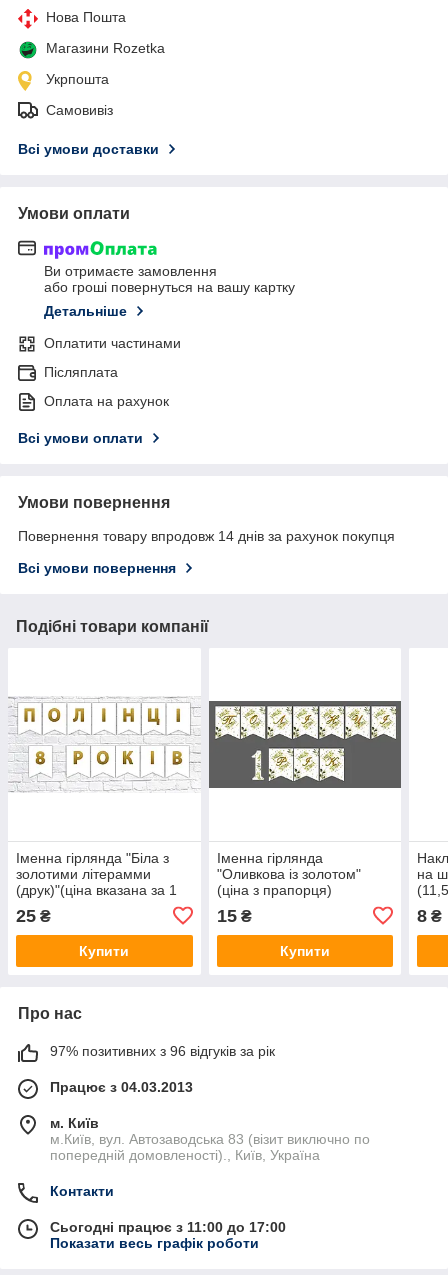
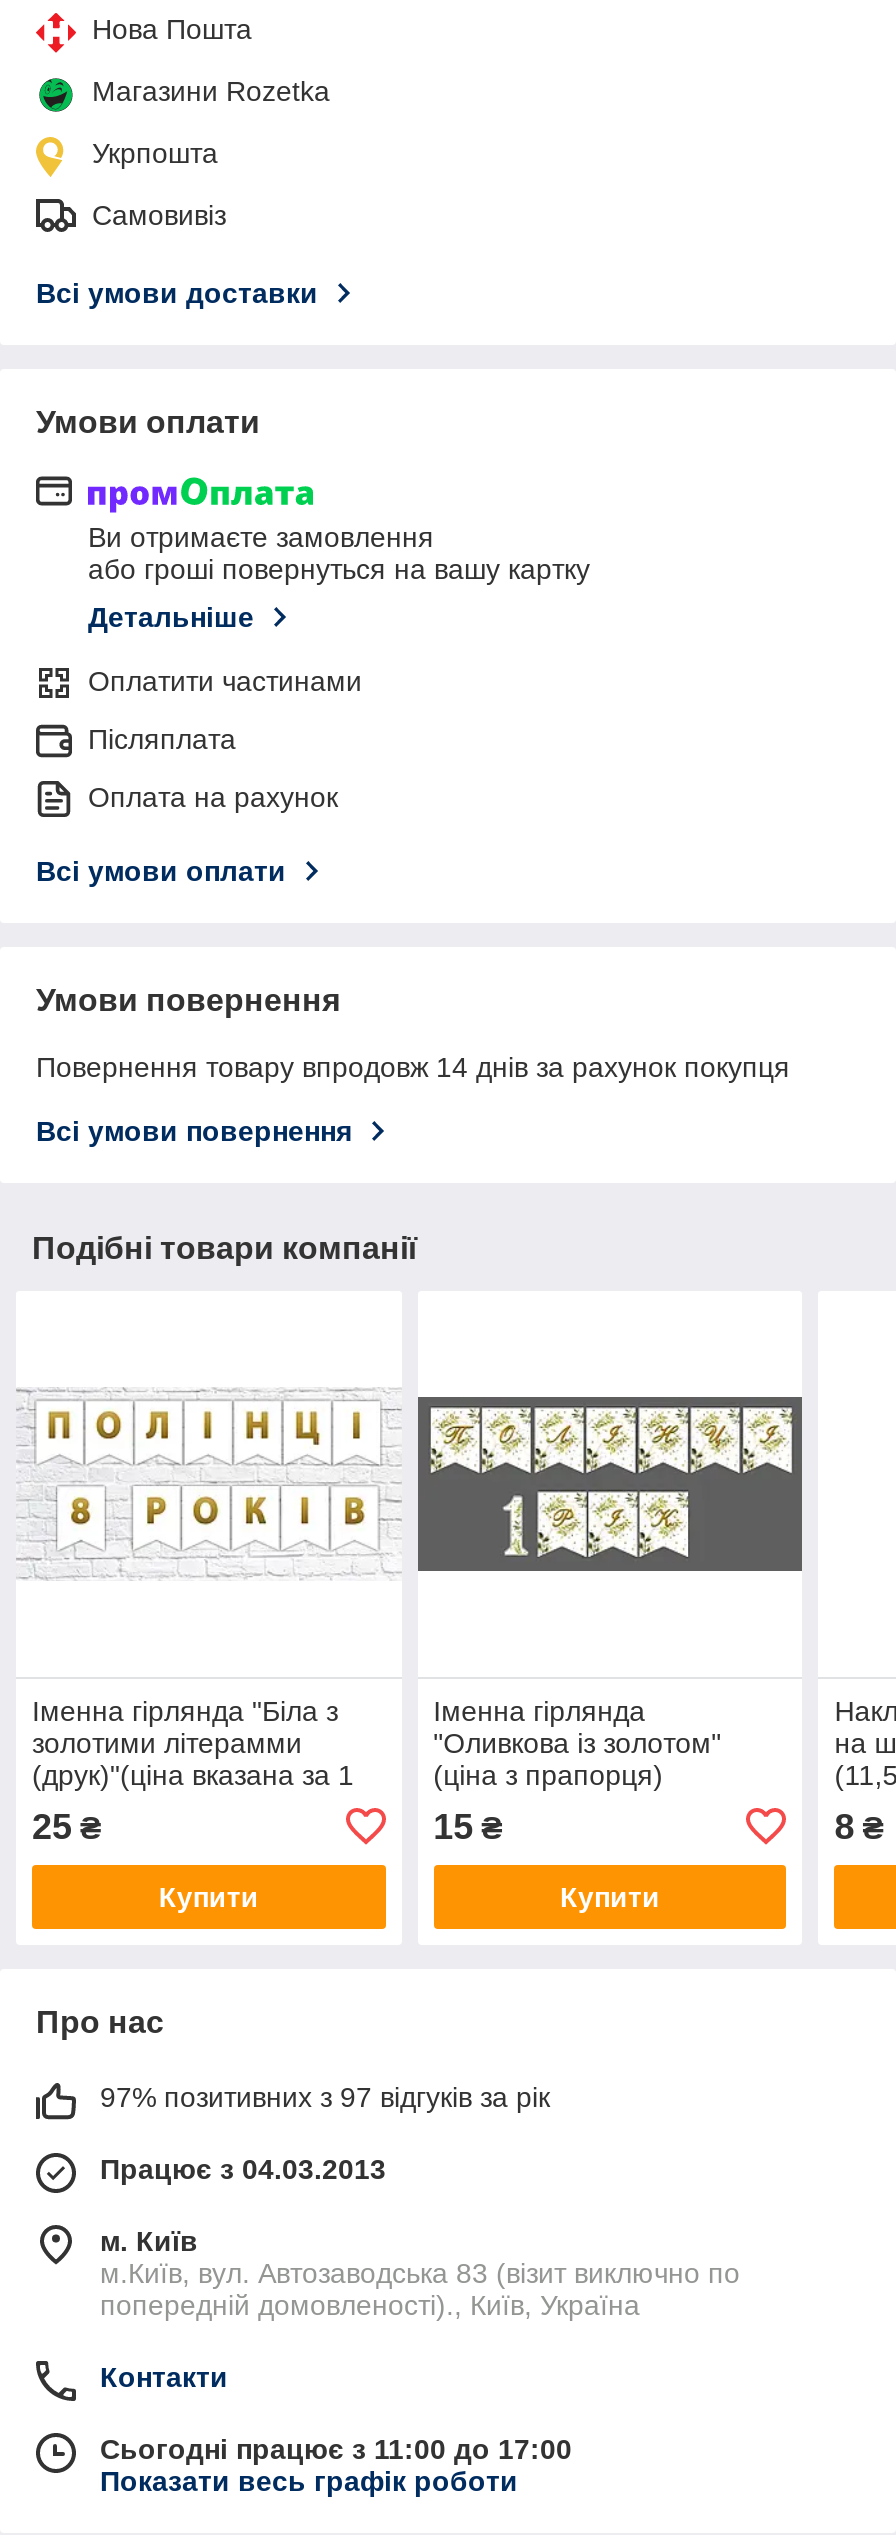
[50,1043,275,1059] 97% позитивних з 96 відгуків за рік -> [100,2081,550,2113] 97% позитивних з 97 відгуків за рік

